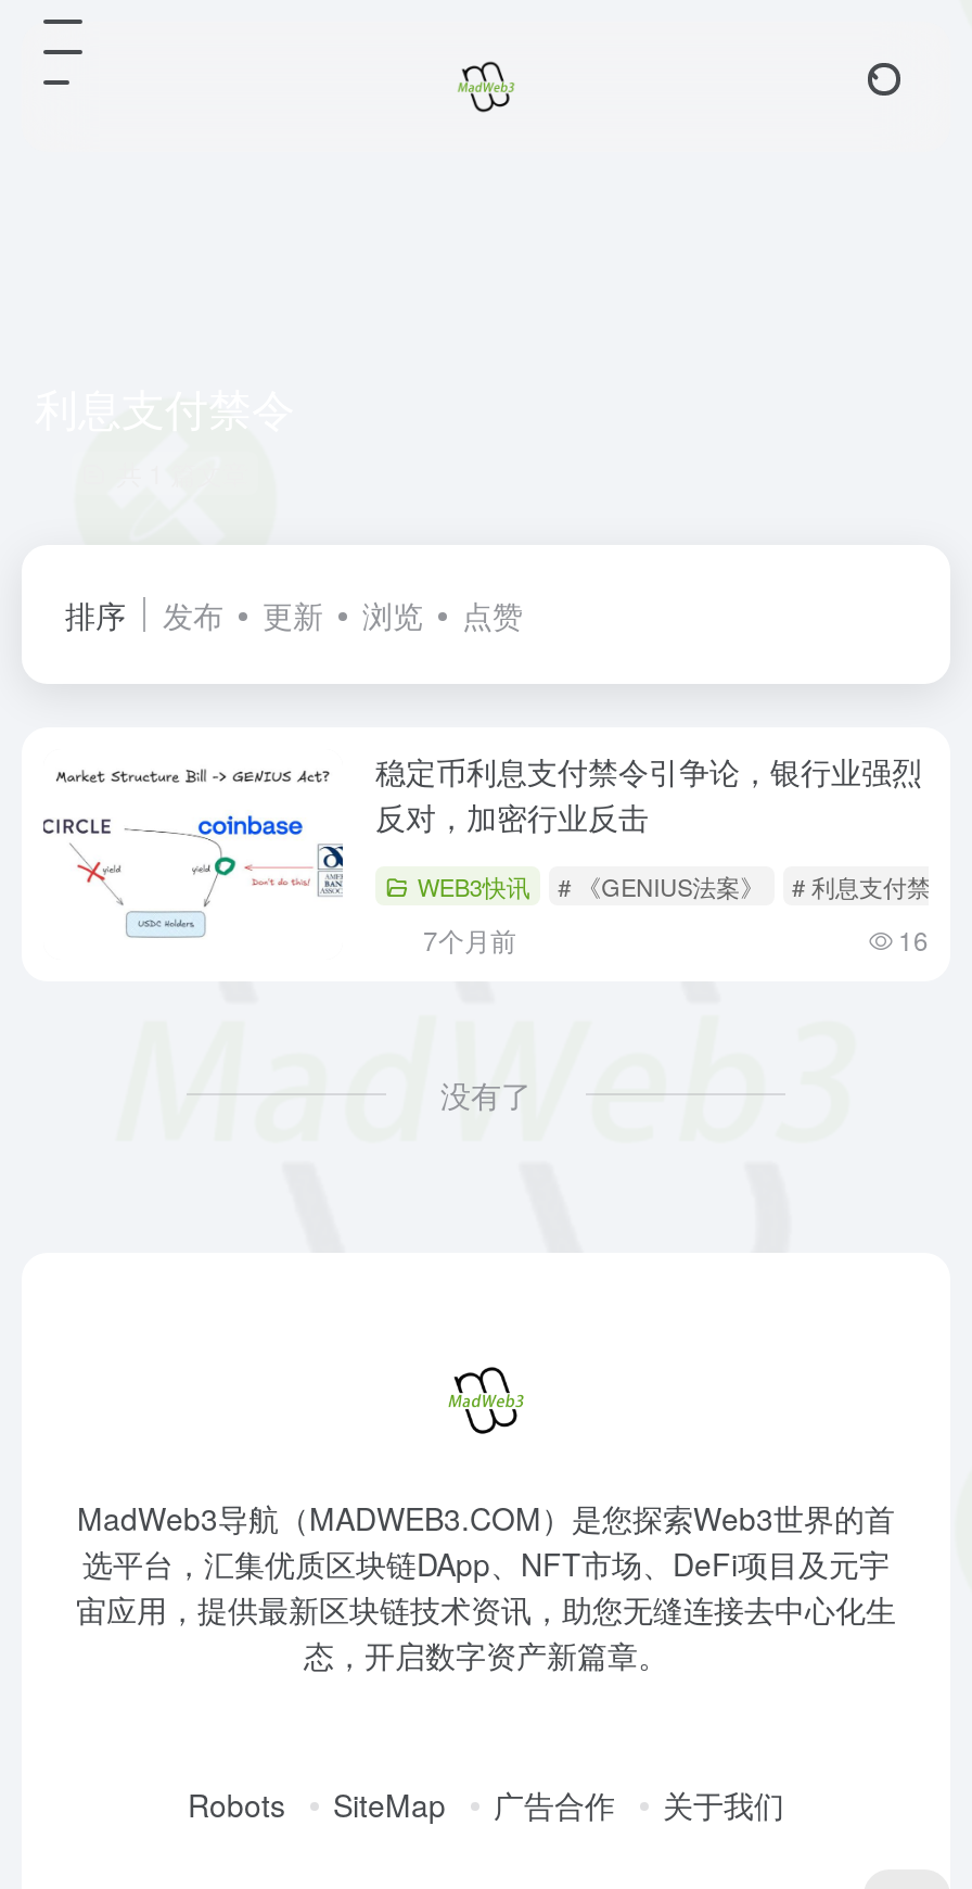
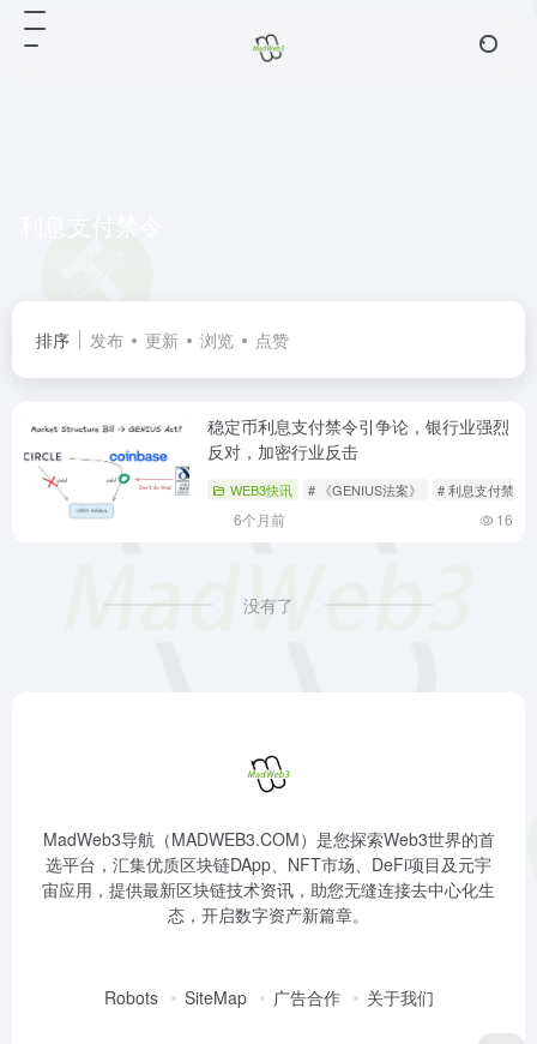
[423,920,516,957] 7个月前 -> [234,508,285,529] 6个月前

